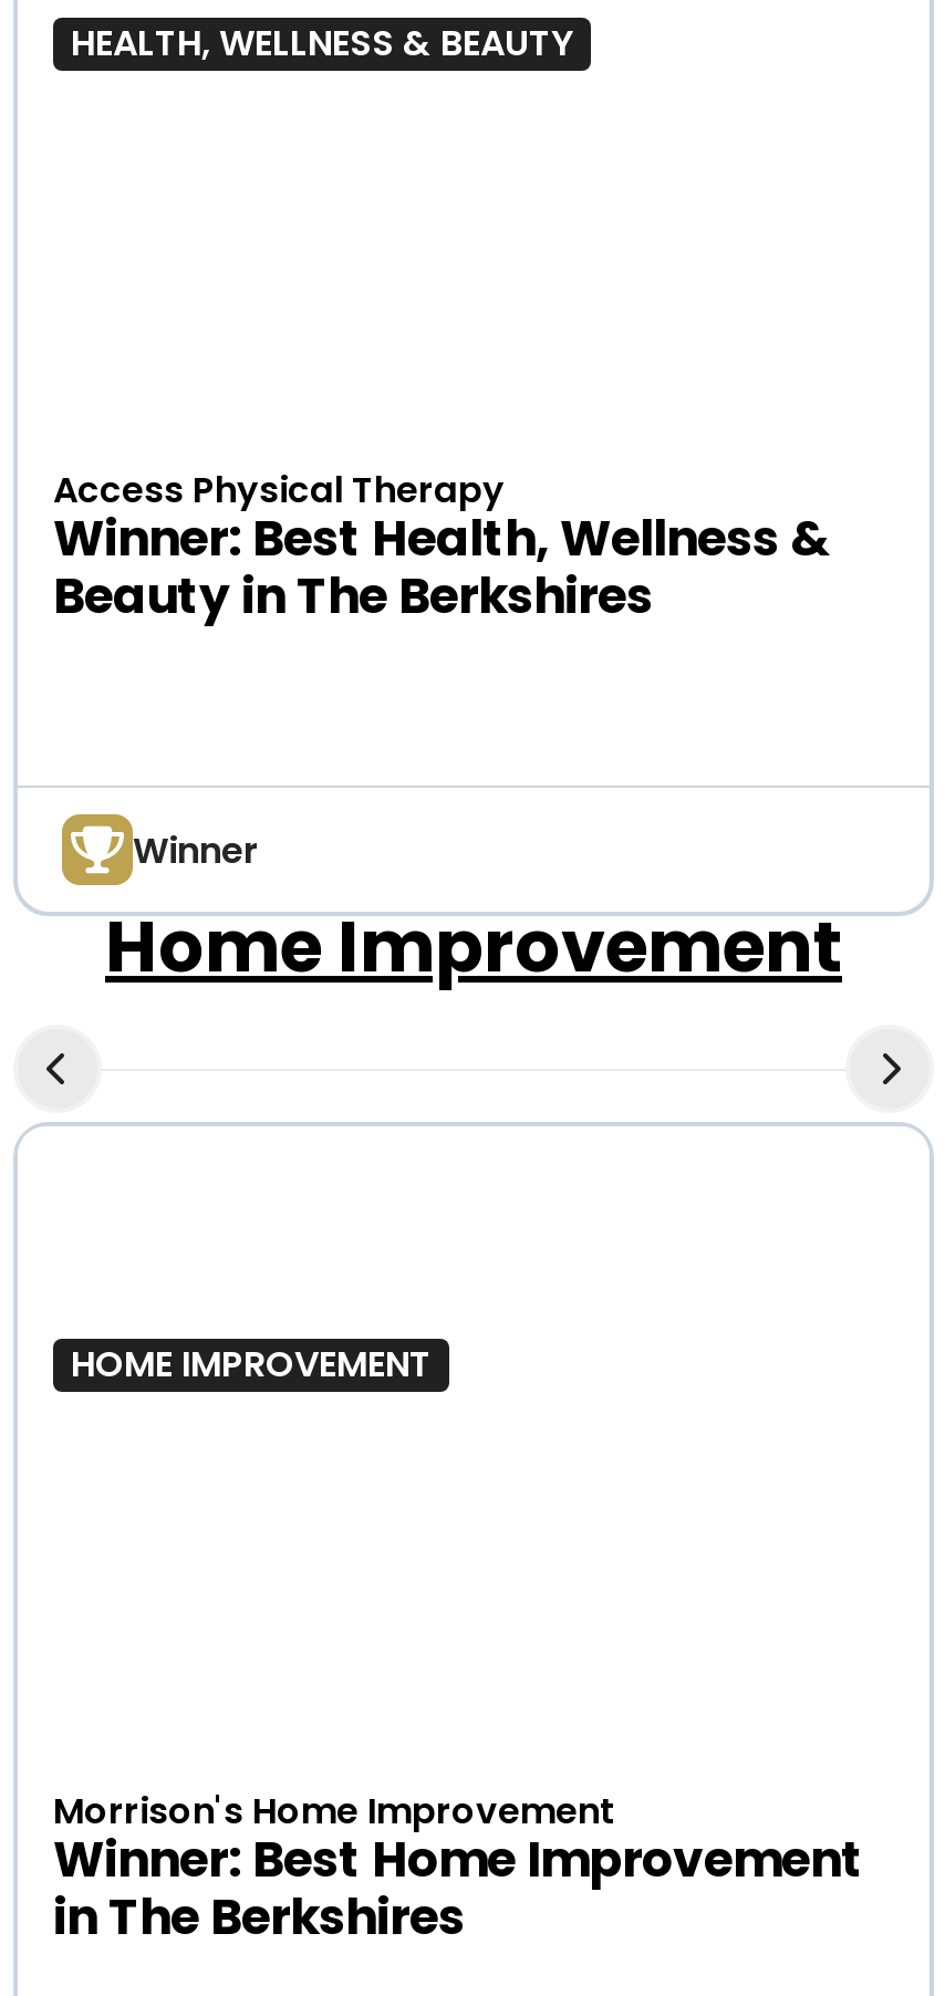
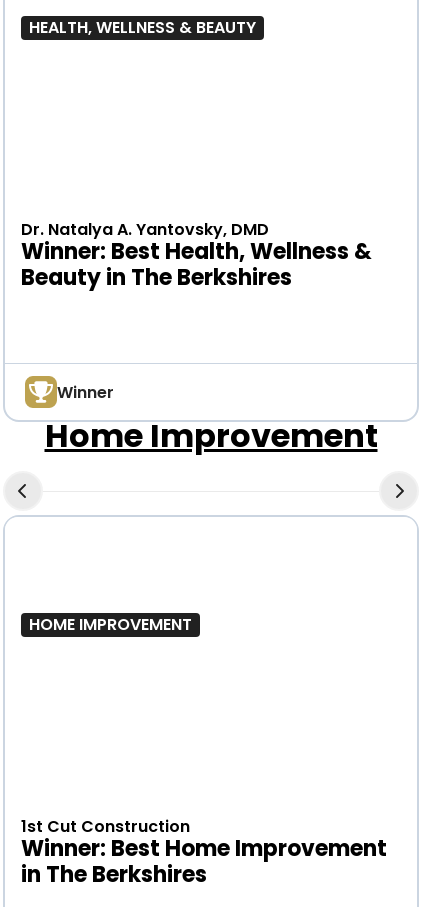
[53,465,505,516] Access Physical Therapy -> [21,218,269,241] Dr. Natalya A. Yantovsky, DMD
[53,1786,615,1837] Morrison's Home Improvement -> [21,815,190,838] 1st Cut Construction

